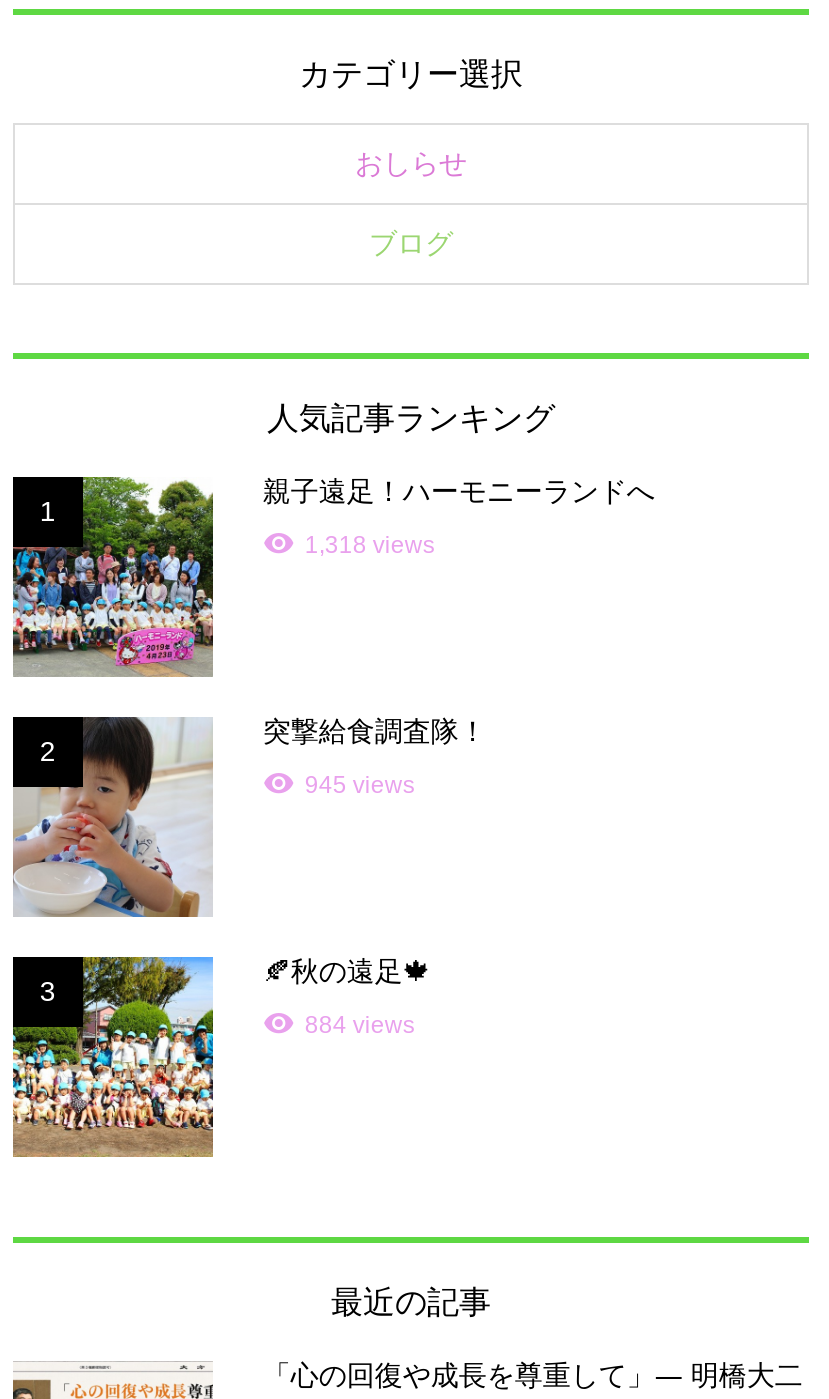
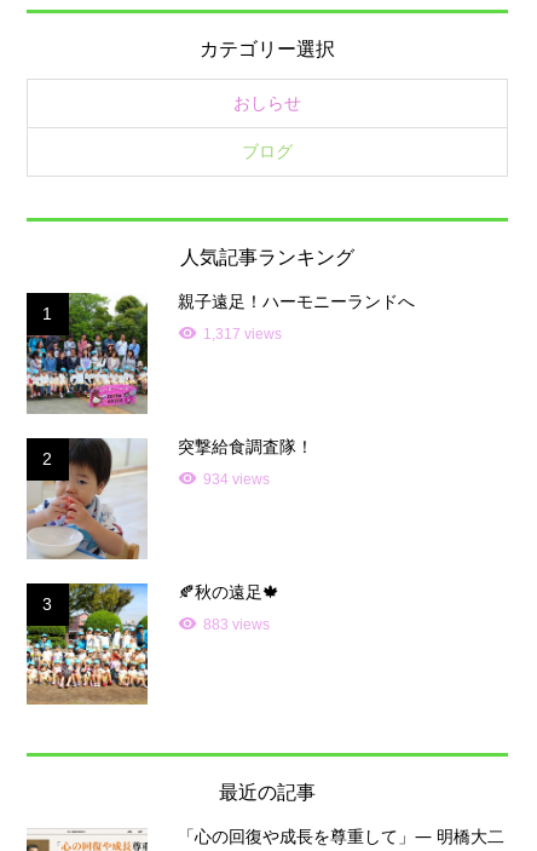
[305,531,435,559] 1,318 views -> [203,326,282,343] 1,317 views
[305,771,415,799] 945 views -> [203,471,270,488] 934 views
[305,1011,415,1039] 884 views -> [203,616,270,633] 883 views

